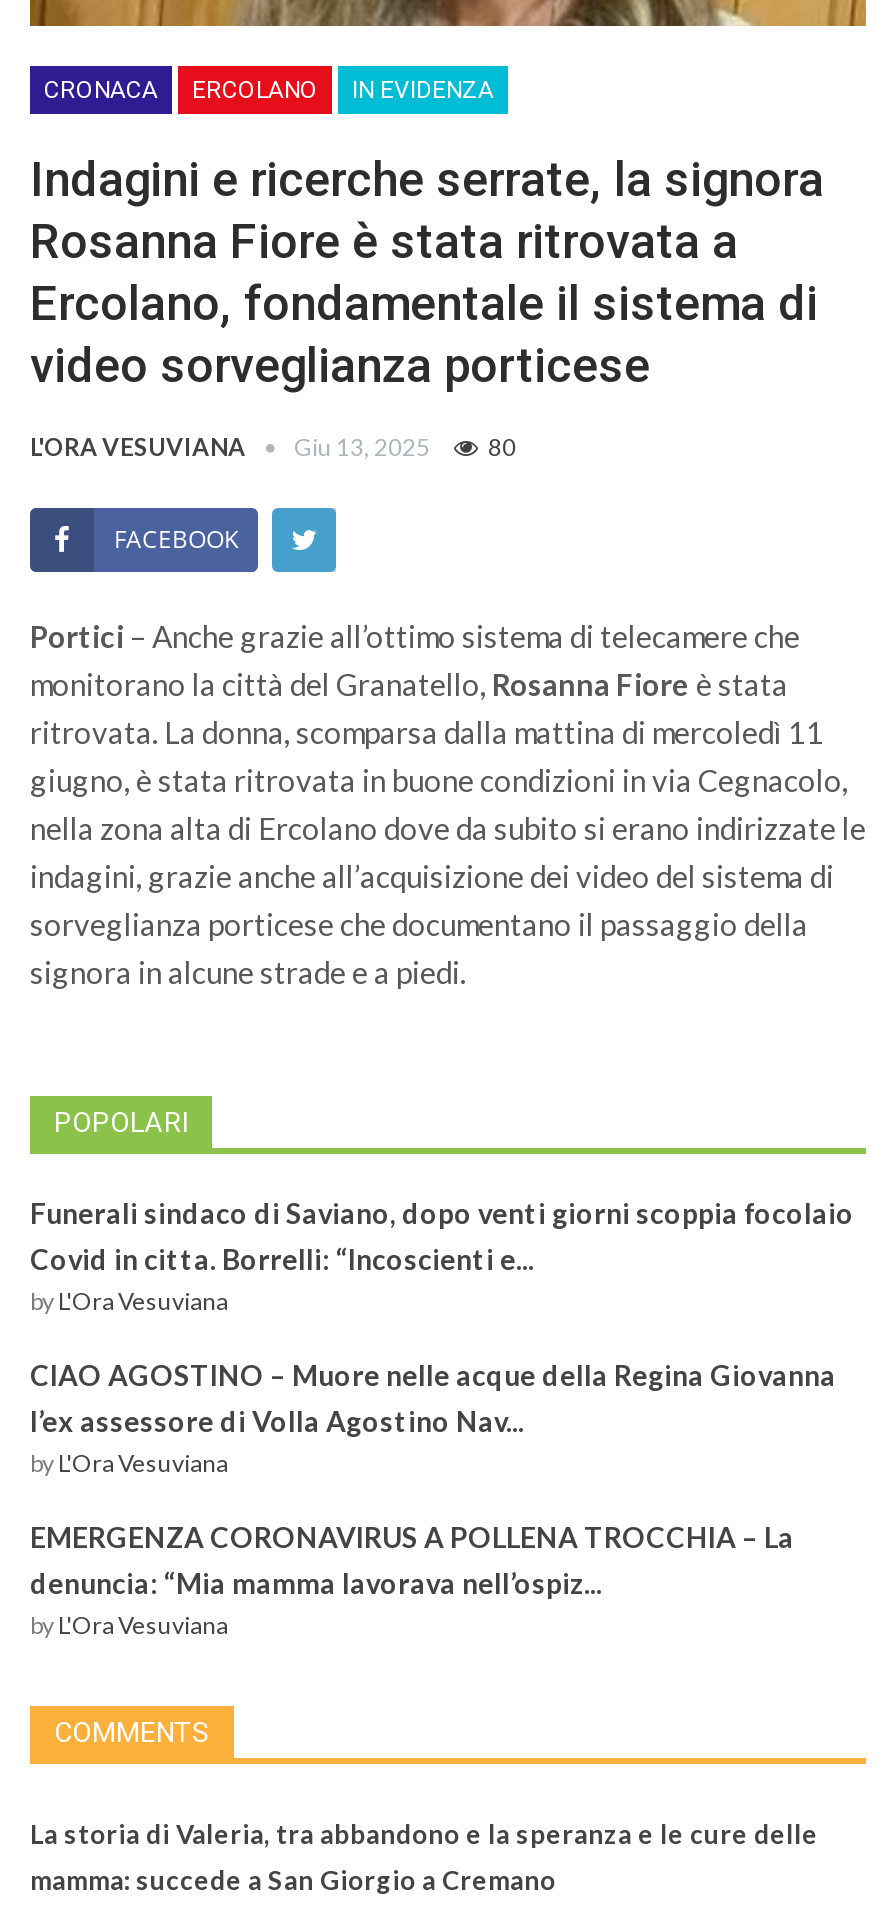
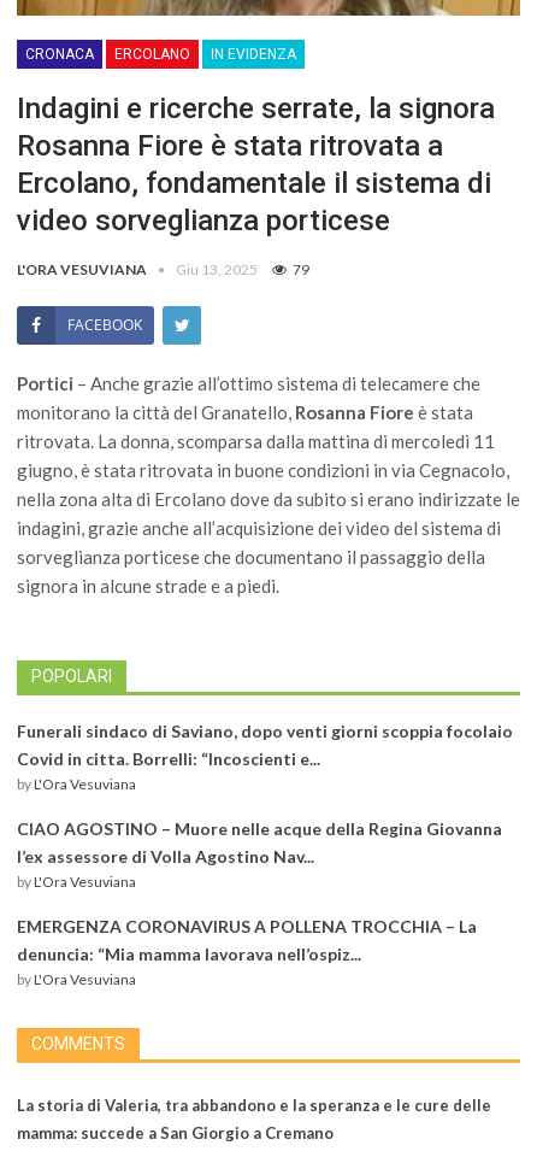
[30,431,516,461] L'ORA VESUVIANA Giu 13, 2025 80 -> [17,260,309,278] L'ORA VESUVIANA Giu 13, 2025 79

